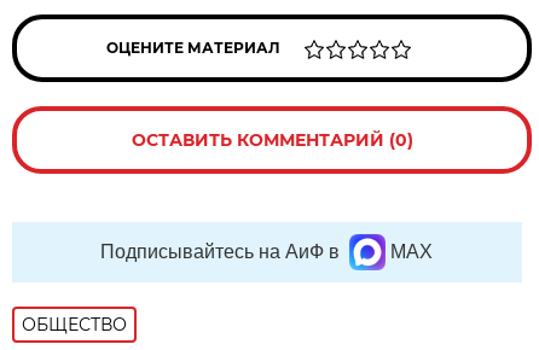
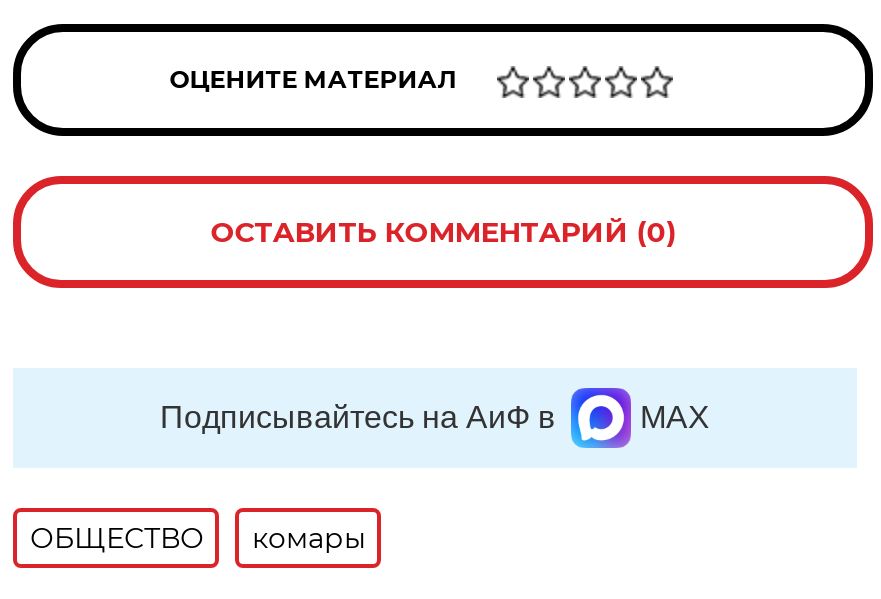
none -> [252,520,366,556] комары

